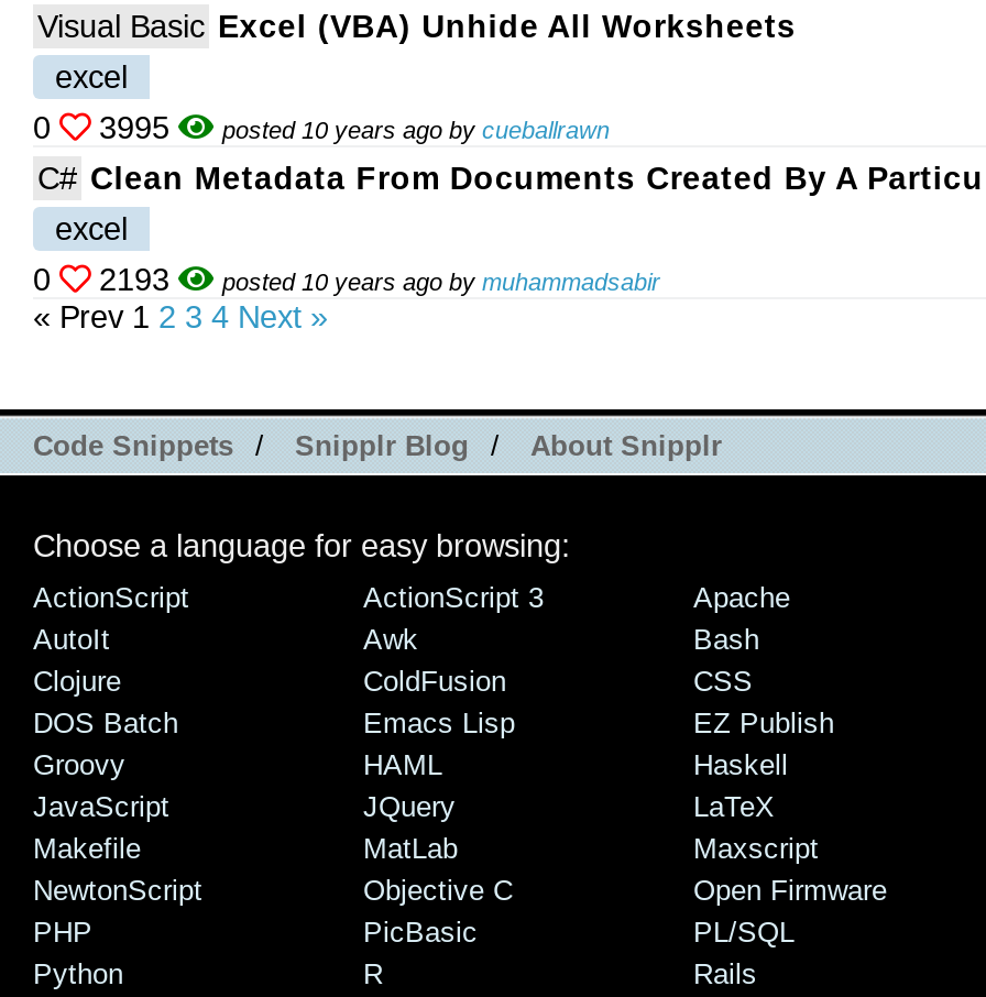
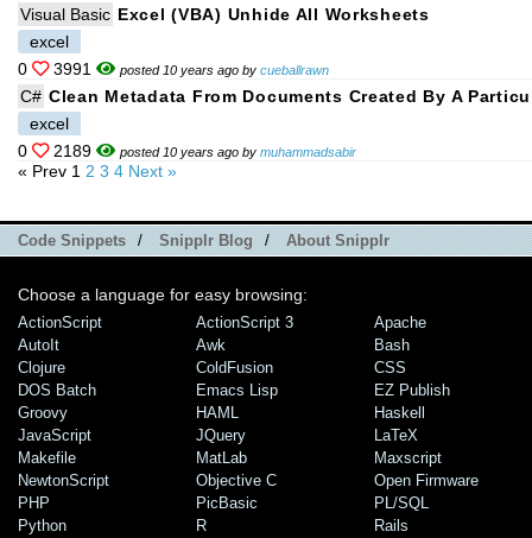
[33,110,610,145] 0 3995 posted 10 years ago by cueballrawn -> [18,59,329,78] 0 3991 posted 10 years ago by cueballrawn
[33,262,660,297] 0 2193 posted 10 years ago by muhammadsabir -> [18,141,356,160] 0 2189 posted 10 years ago by muhammadsabir

